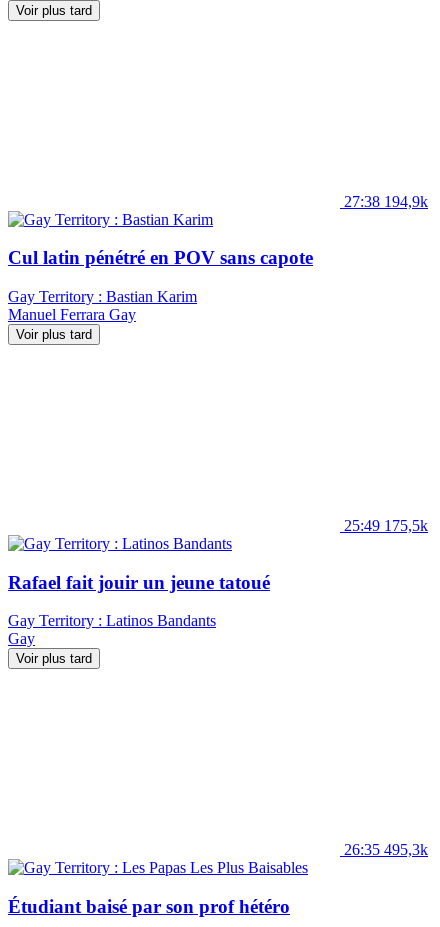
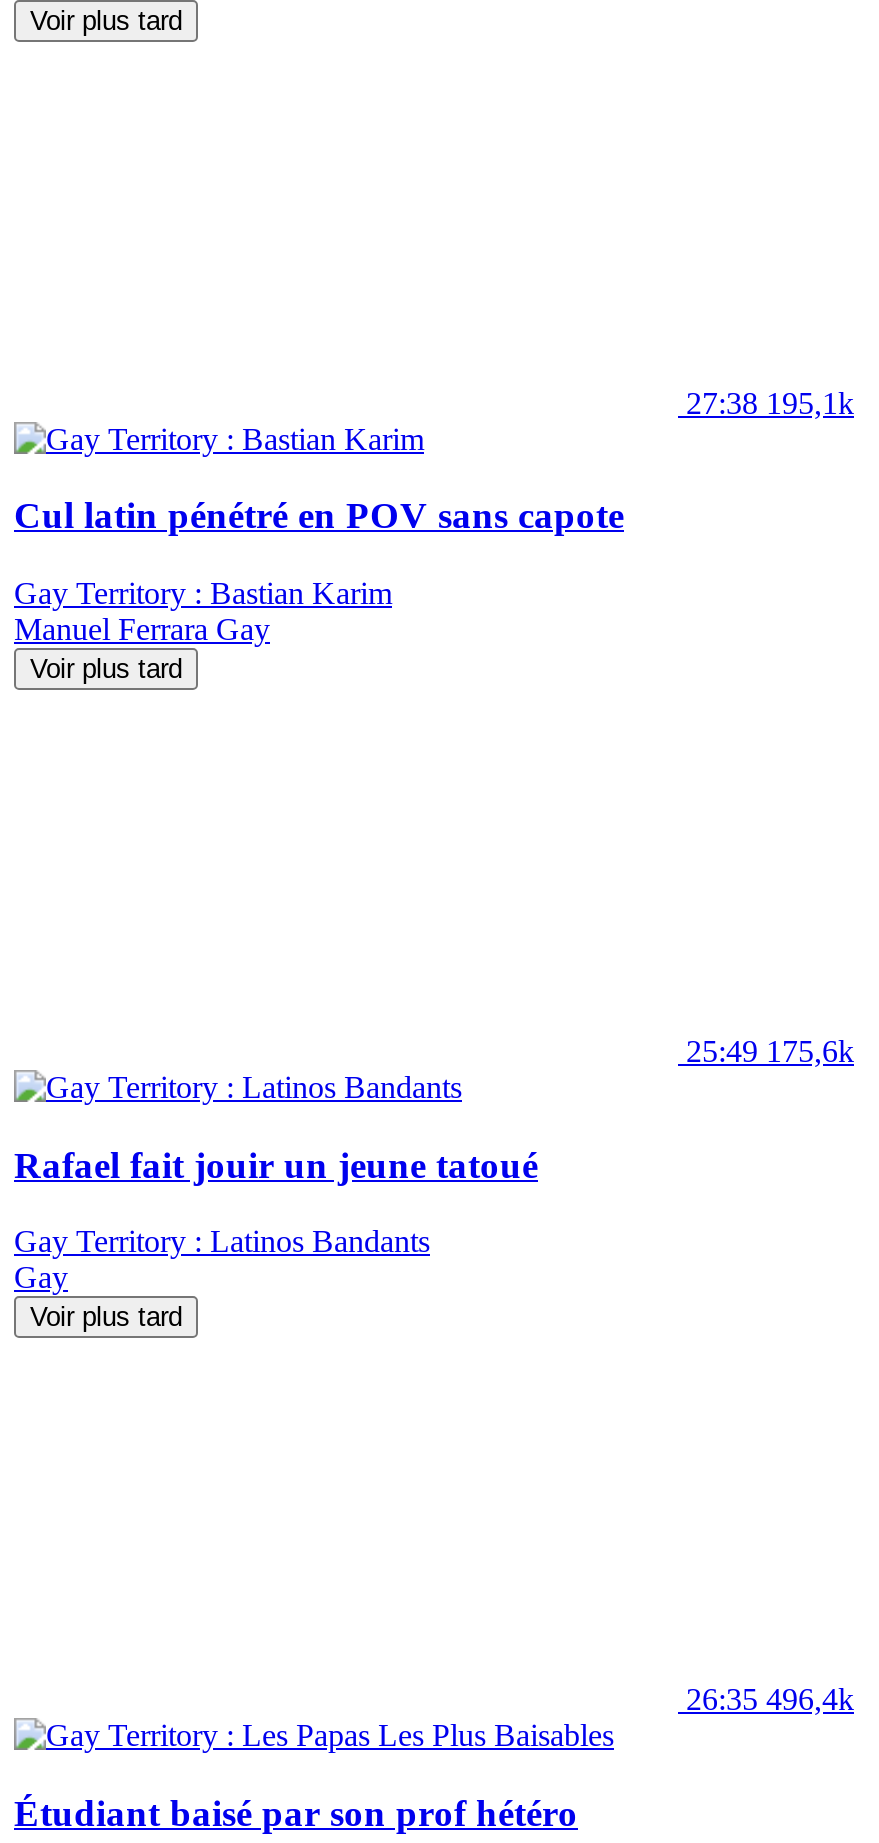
[344,192,428,209] 27:38 194,9k -> [686,385,854,419] 27:38 195,1k
[344,517,428,534] 25:49 175,5k -> [686,1034,854,1068] 25:49 175,6k
[344,841,428,858] 26:35 495,3k -> [686,1683,854,1717] 26:35 496,4k

